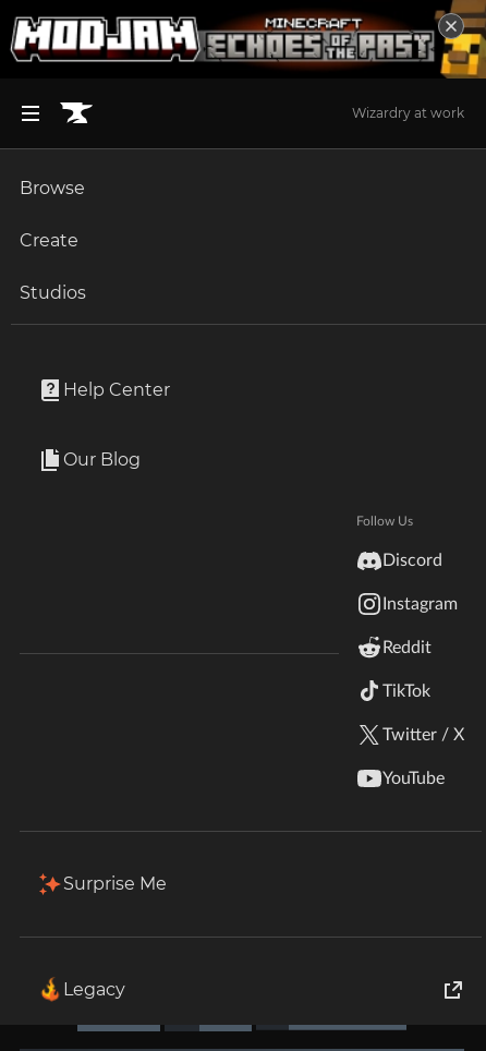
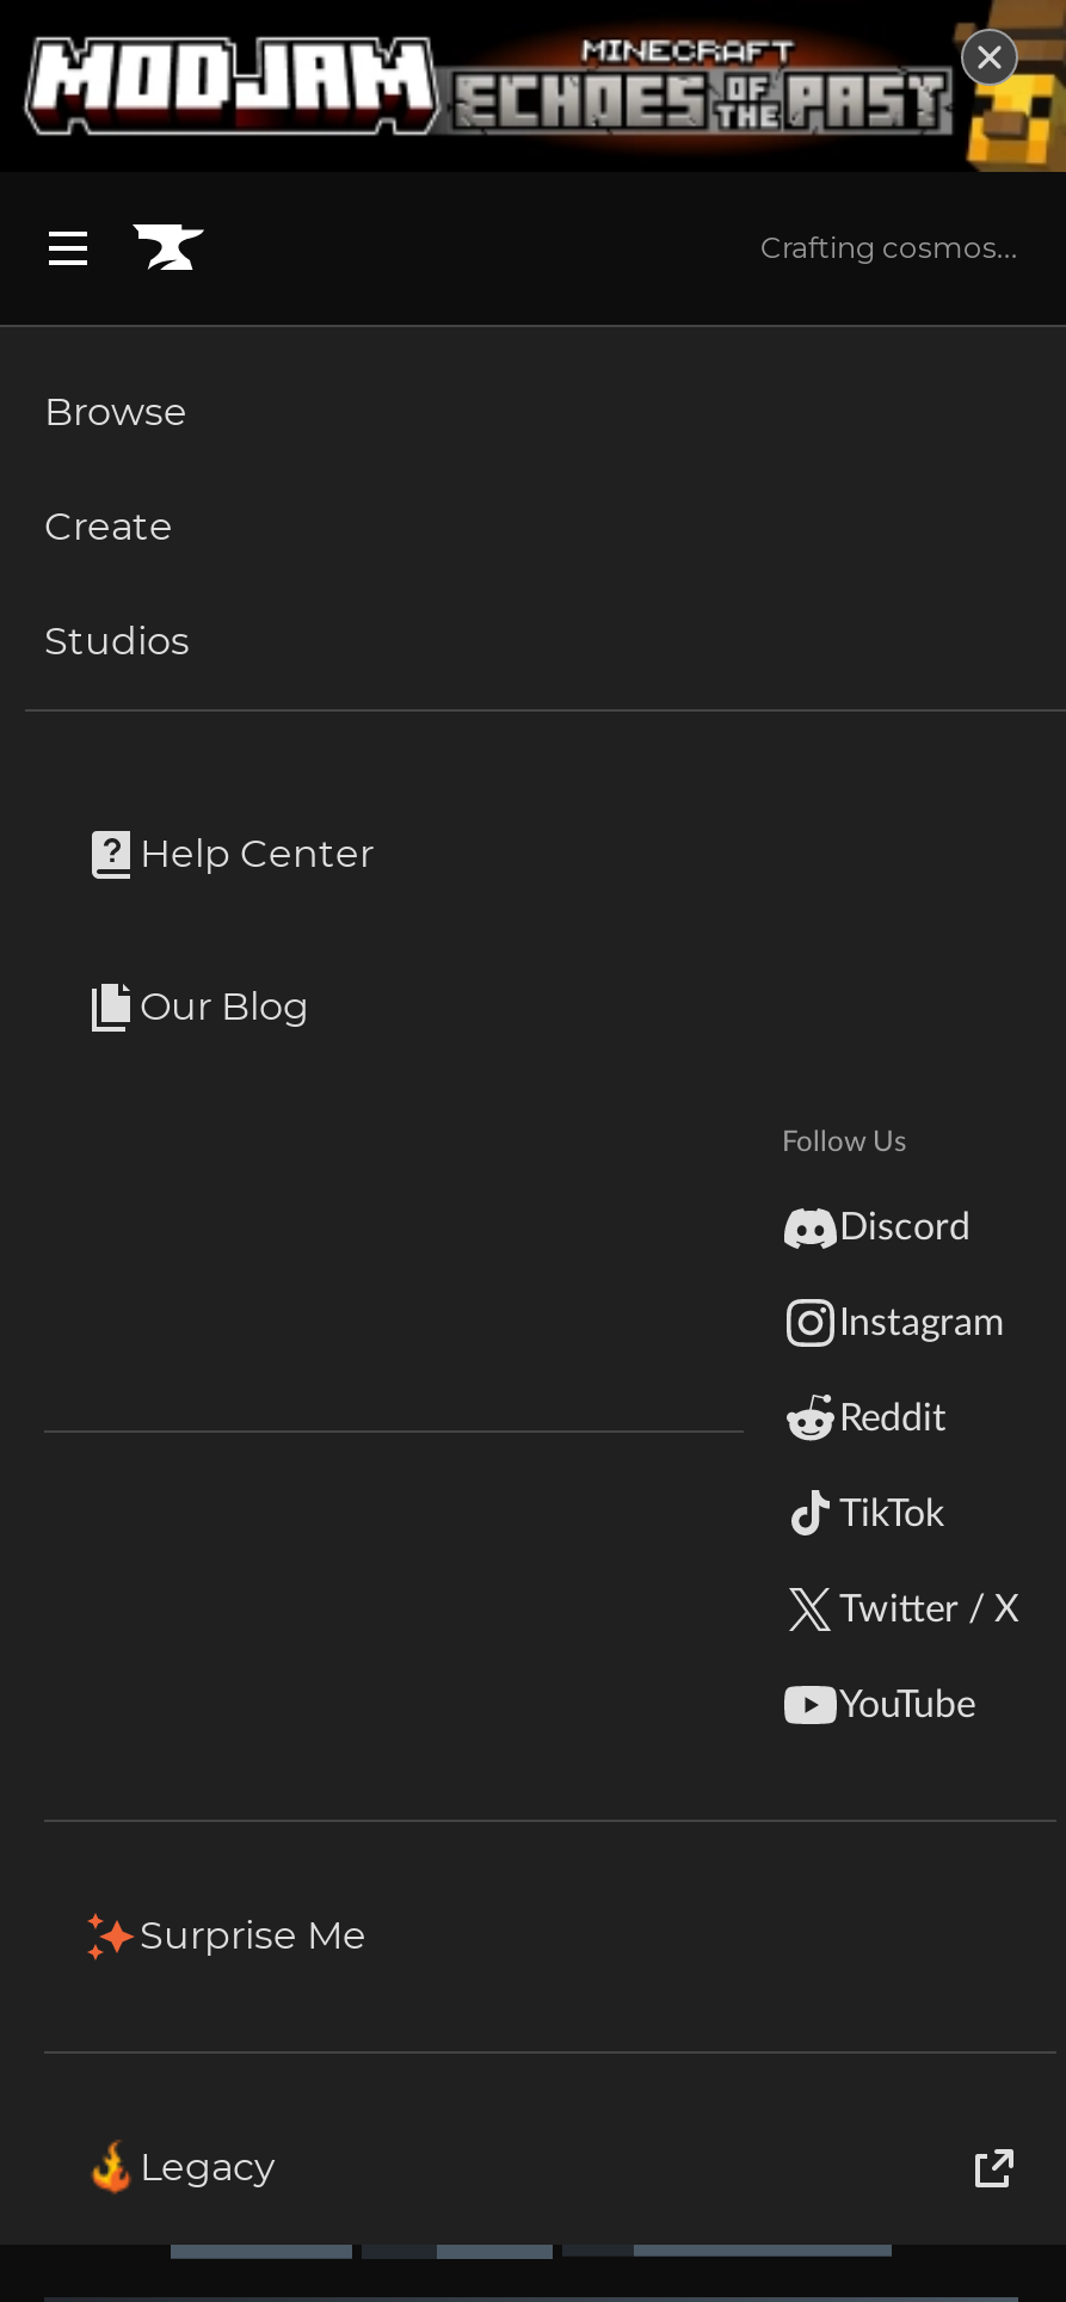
[352,104,464,121] Wizardry at work -> [760,229,1018,264] Crafting cosmos...

